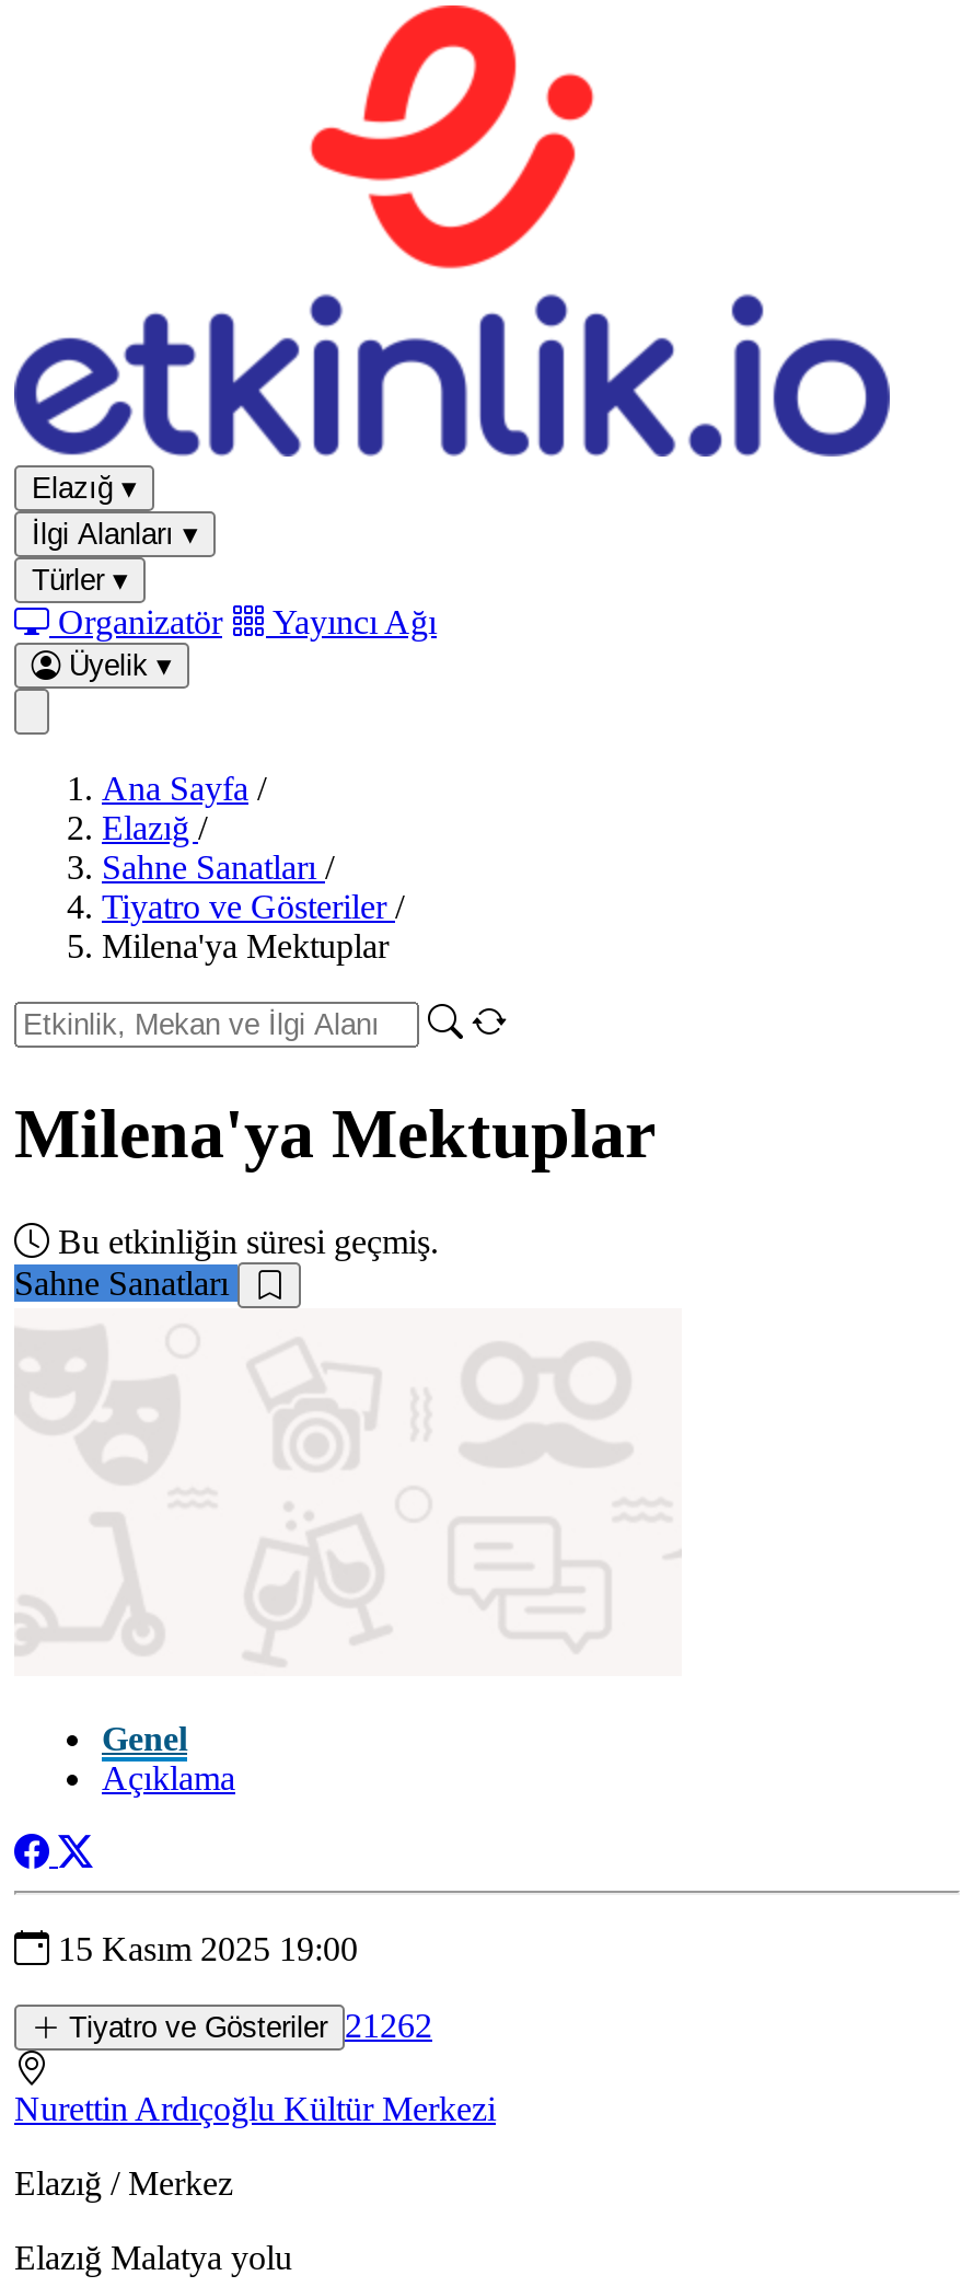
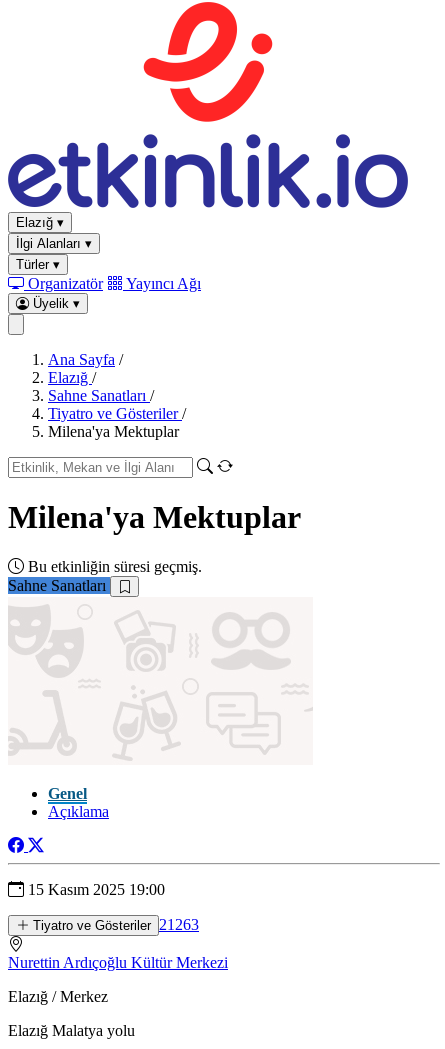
[69,2007,432,2044] Tiyatro ve Gösteriler 21262 -> [33,916,199,933] Tiyatro ve Gösteriler 21263

